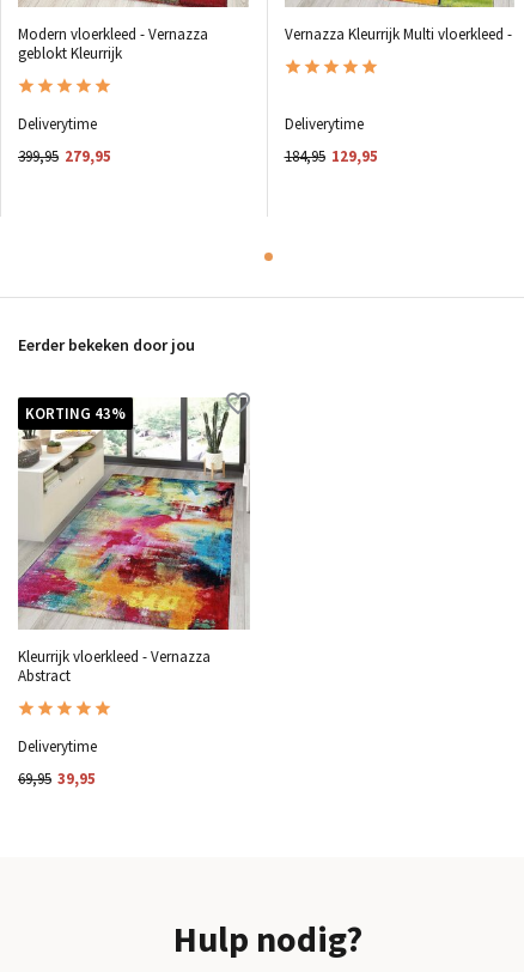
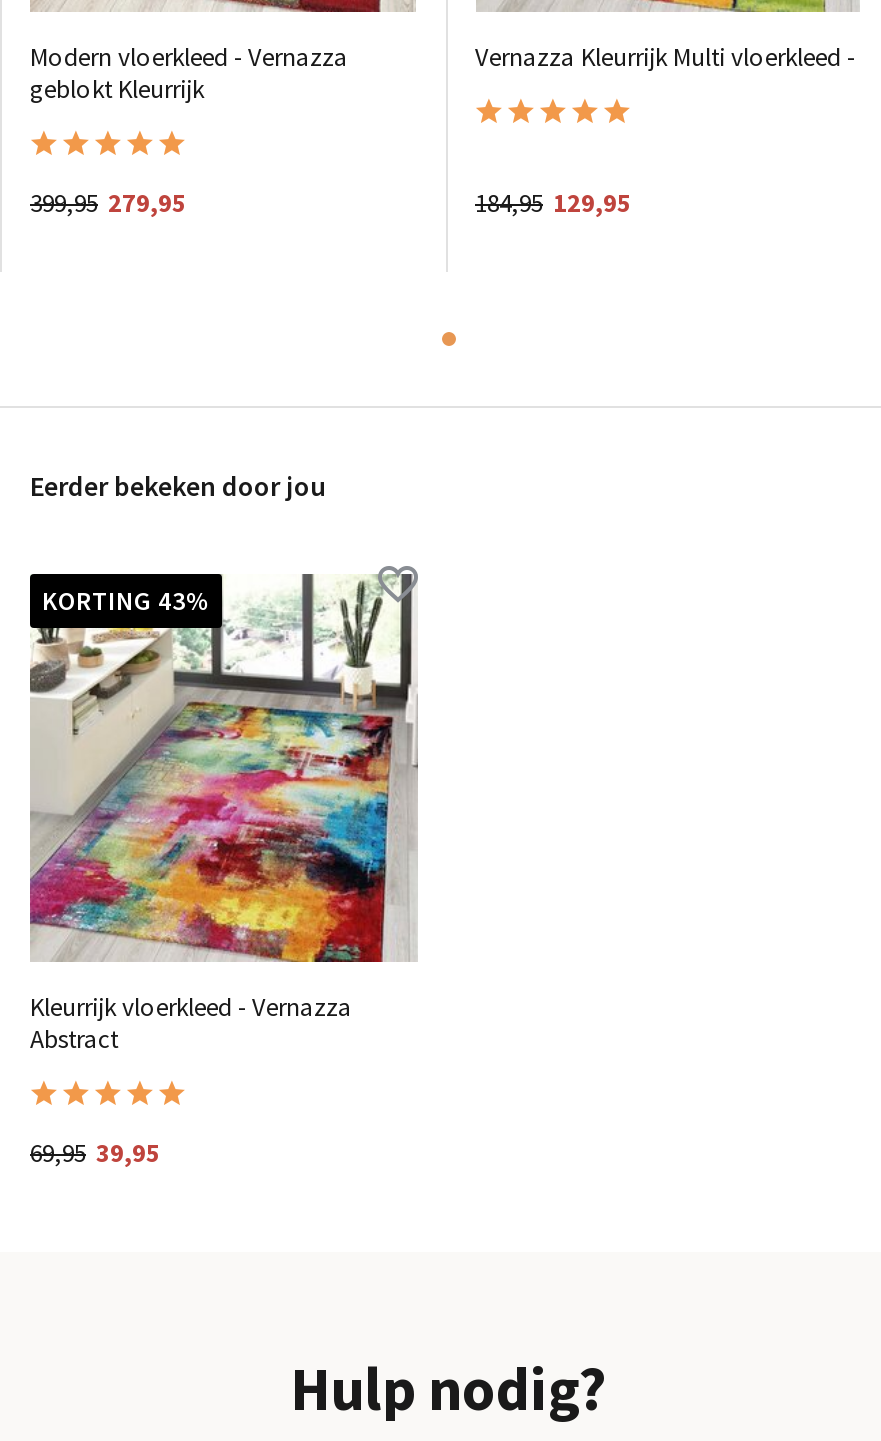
[18,114,97,134] Deliverytime -> none
[284,114,363,134] Deliverytime -> none
[18,737,97,757] Deliverytime -> none

